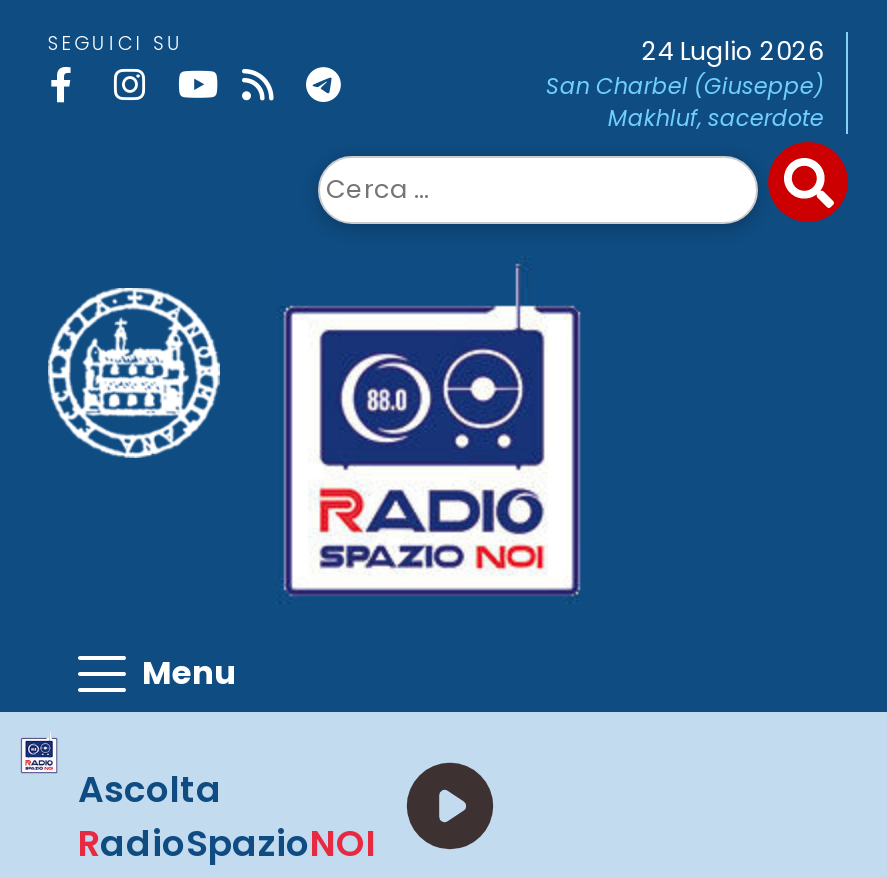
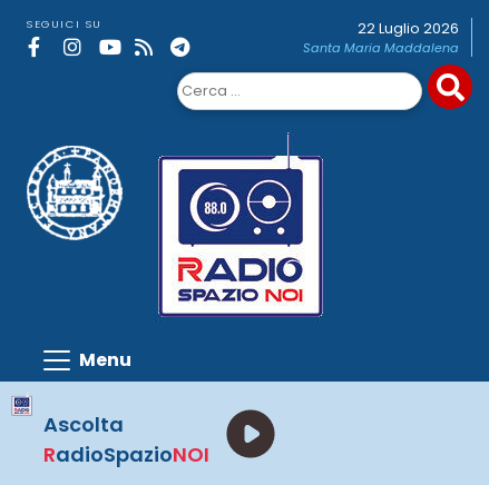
[546,34,824,134] 24 Luglio 2026 | San Charbel (Giuseppe) | Makhluf, sacerdote -> [303,19,459,57] 22 Luglio 2026 | Santa Maria Maddalena

